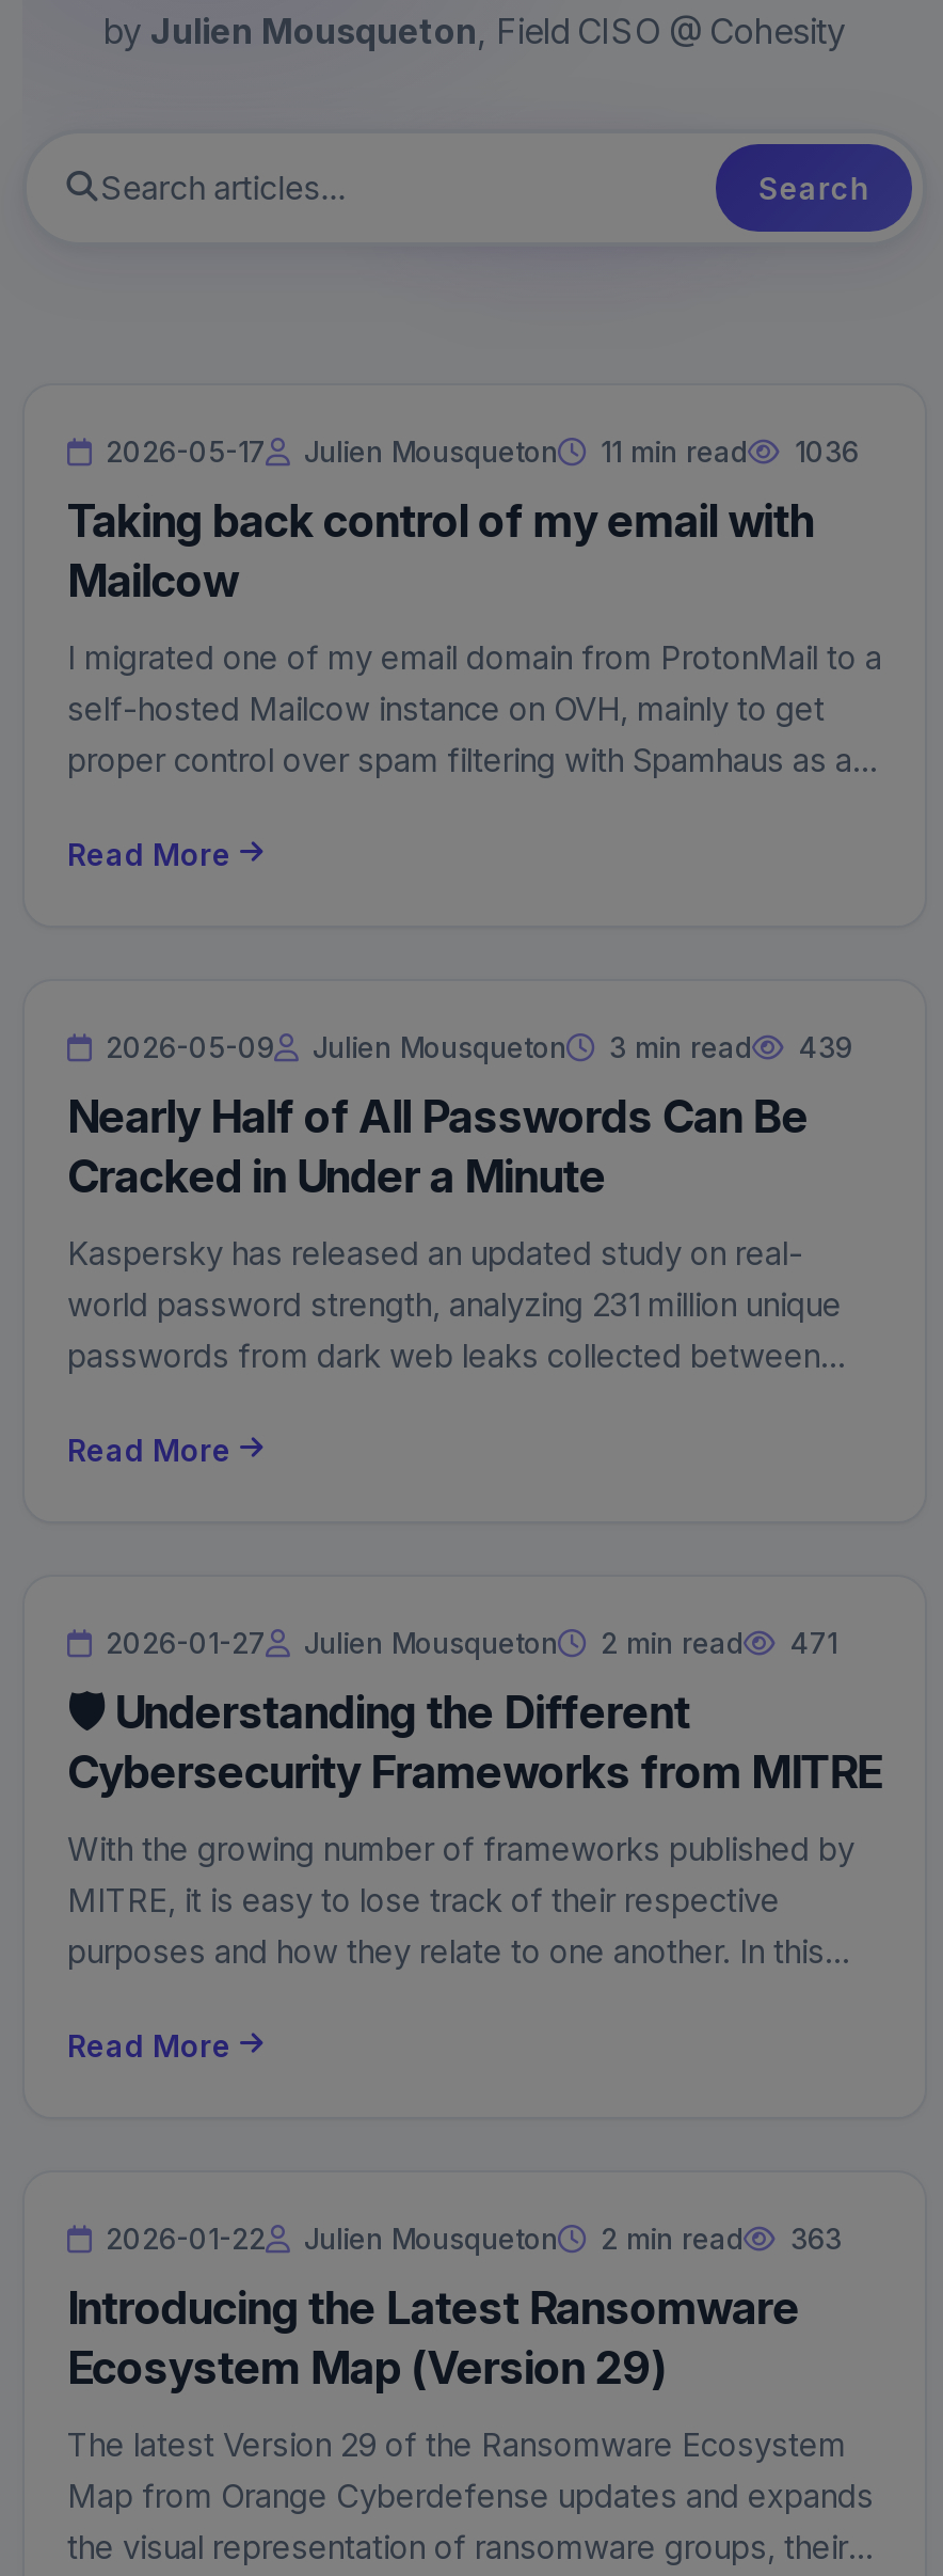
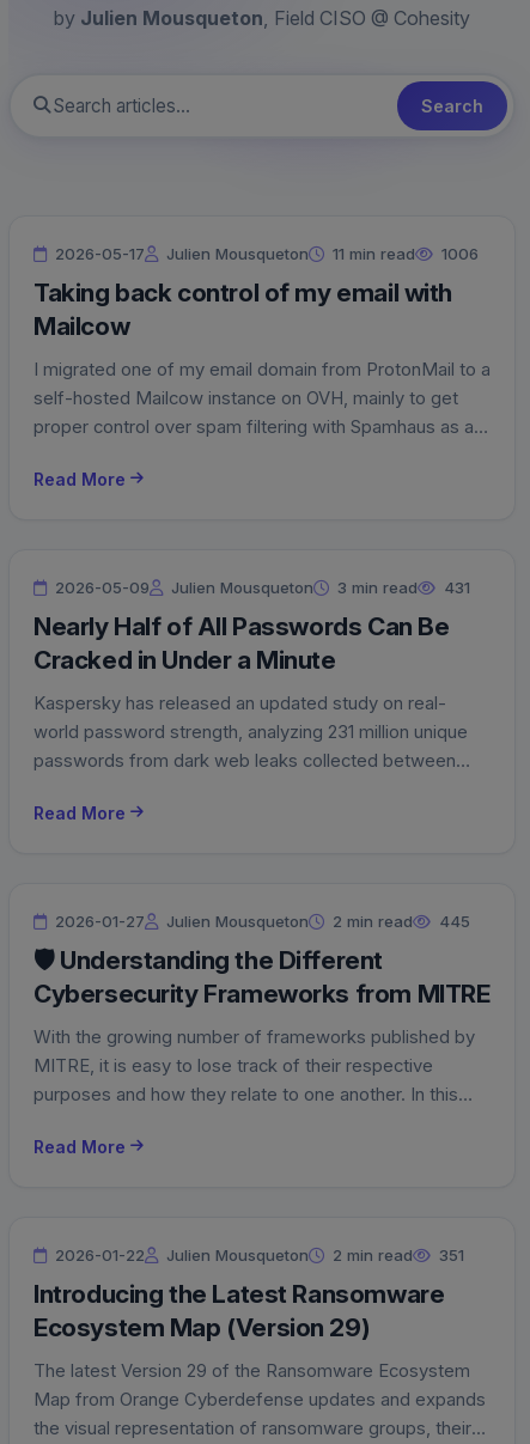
[97,434,859,468] 2026-05-17 Julien Mousqueton 11 min read 1036 -> [50,244,479,263] 2026-05-17 Julien Mousqueton 11 min read 1006
[97,1030,852,1064] 2026-05-09 Julien Mousqueton 3 min read 439 -> [50,578,470,597] 2026-05-09 Julien Mousqueton 3 min read 431
[97,1625,837,1660] 2026-01-27 Julien Mousqueton 2 min read 471 -> [50,911,470,931] 2026-01-27 Julien Mousqueton 2 min read 445
[97,2221,842,2255] 2026-01-22 Julien Mousqueton 2 min read 363 -> [50,1245,464,1264] 2026-01-22 Julien Mousqueton 2 min read 351

